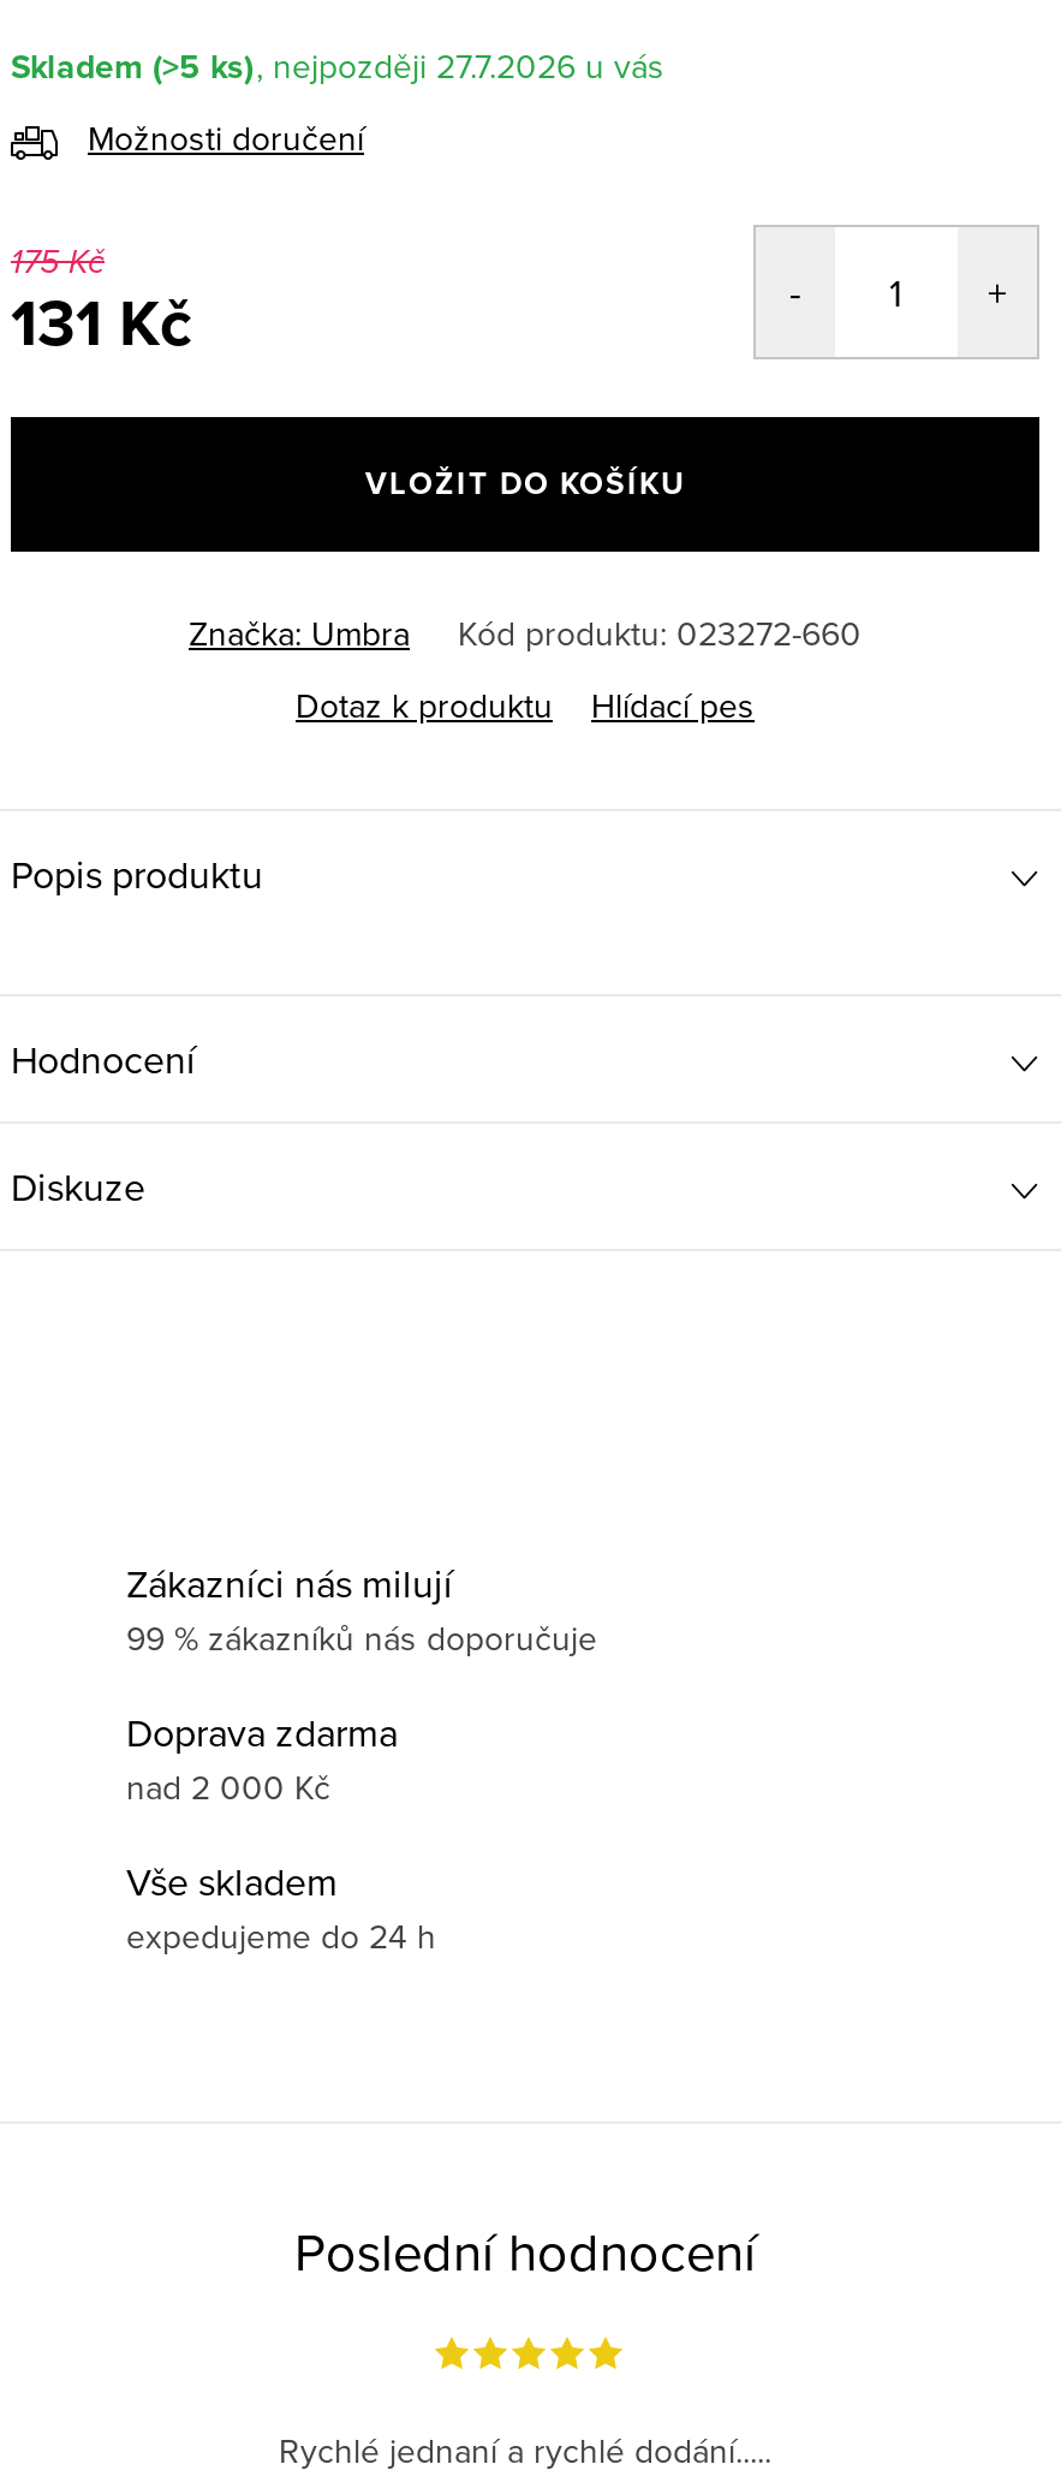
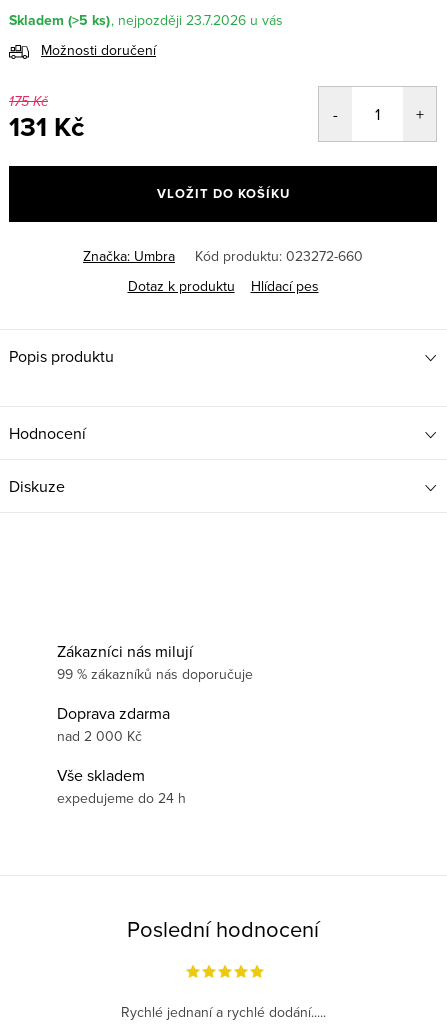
[427,42,585,90] 27.7.2026 -> [182,10,250,30] 23.7.2026

